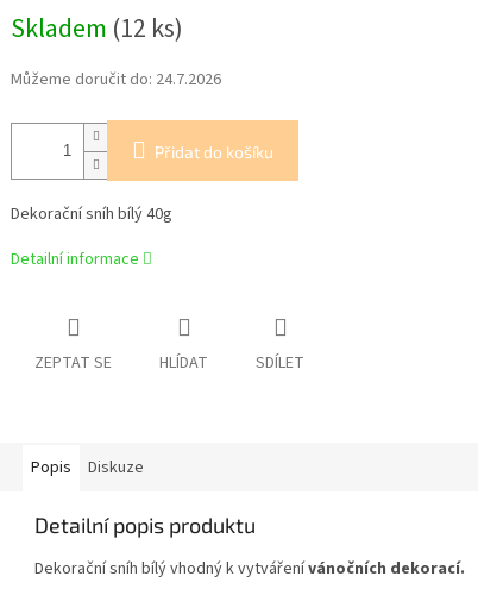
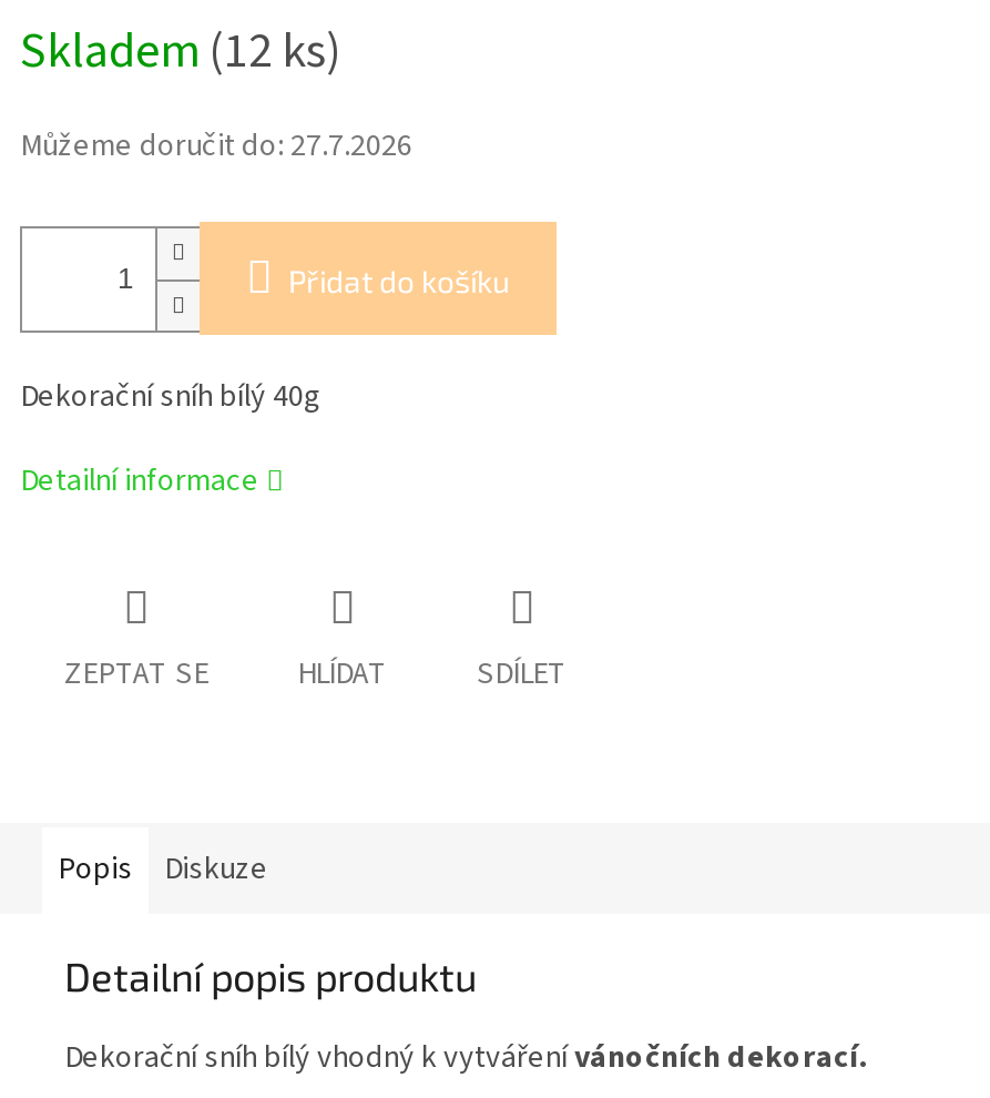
[11,68,221,92] Můžeme doručit do: 24.7.2026 -> [20,125,412,169] Můžeme doručit do: 27.7.2026

